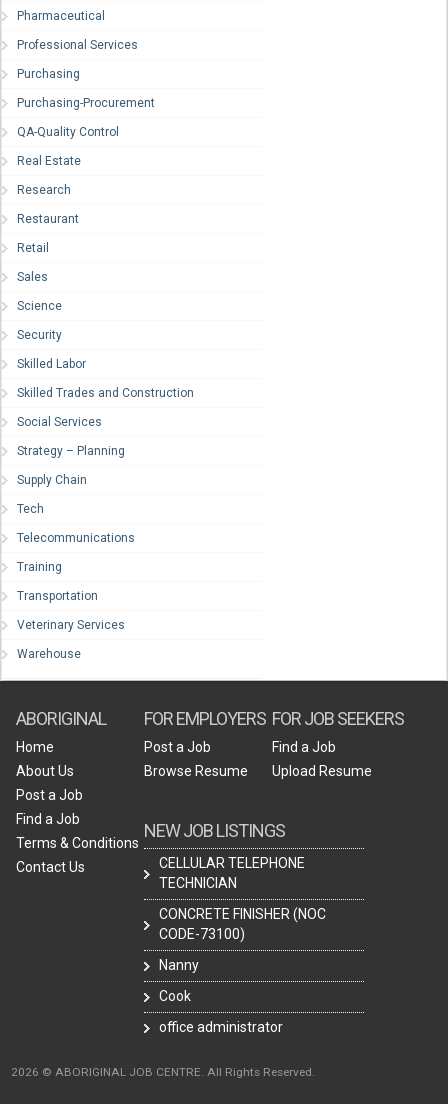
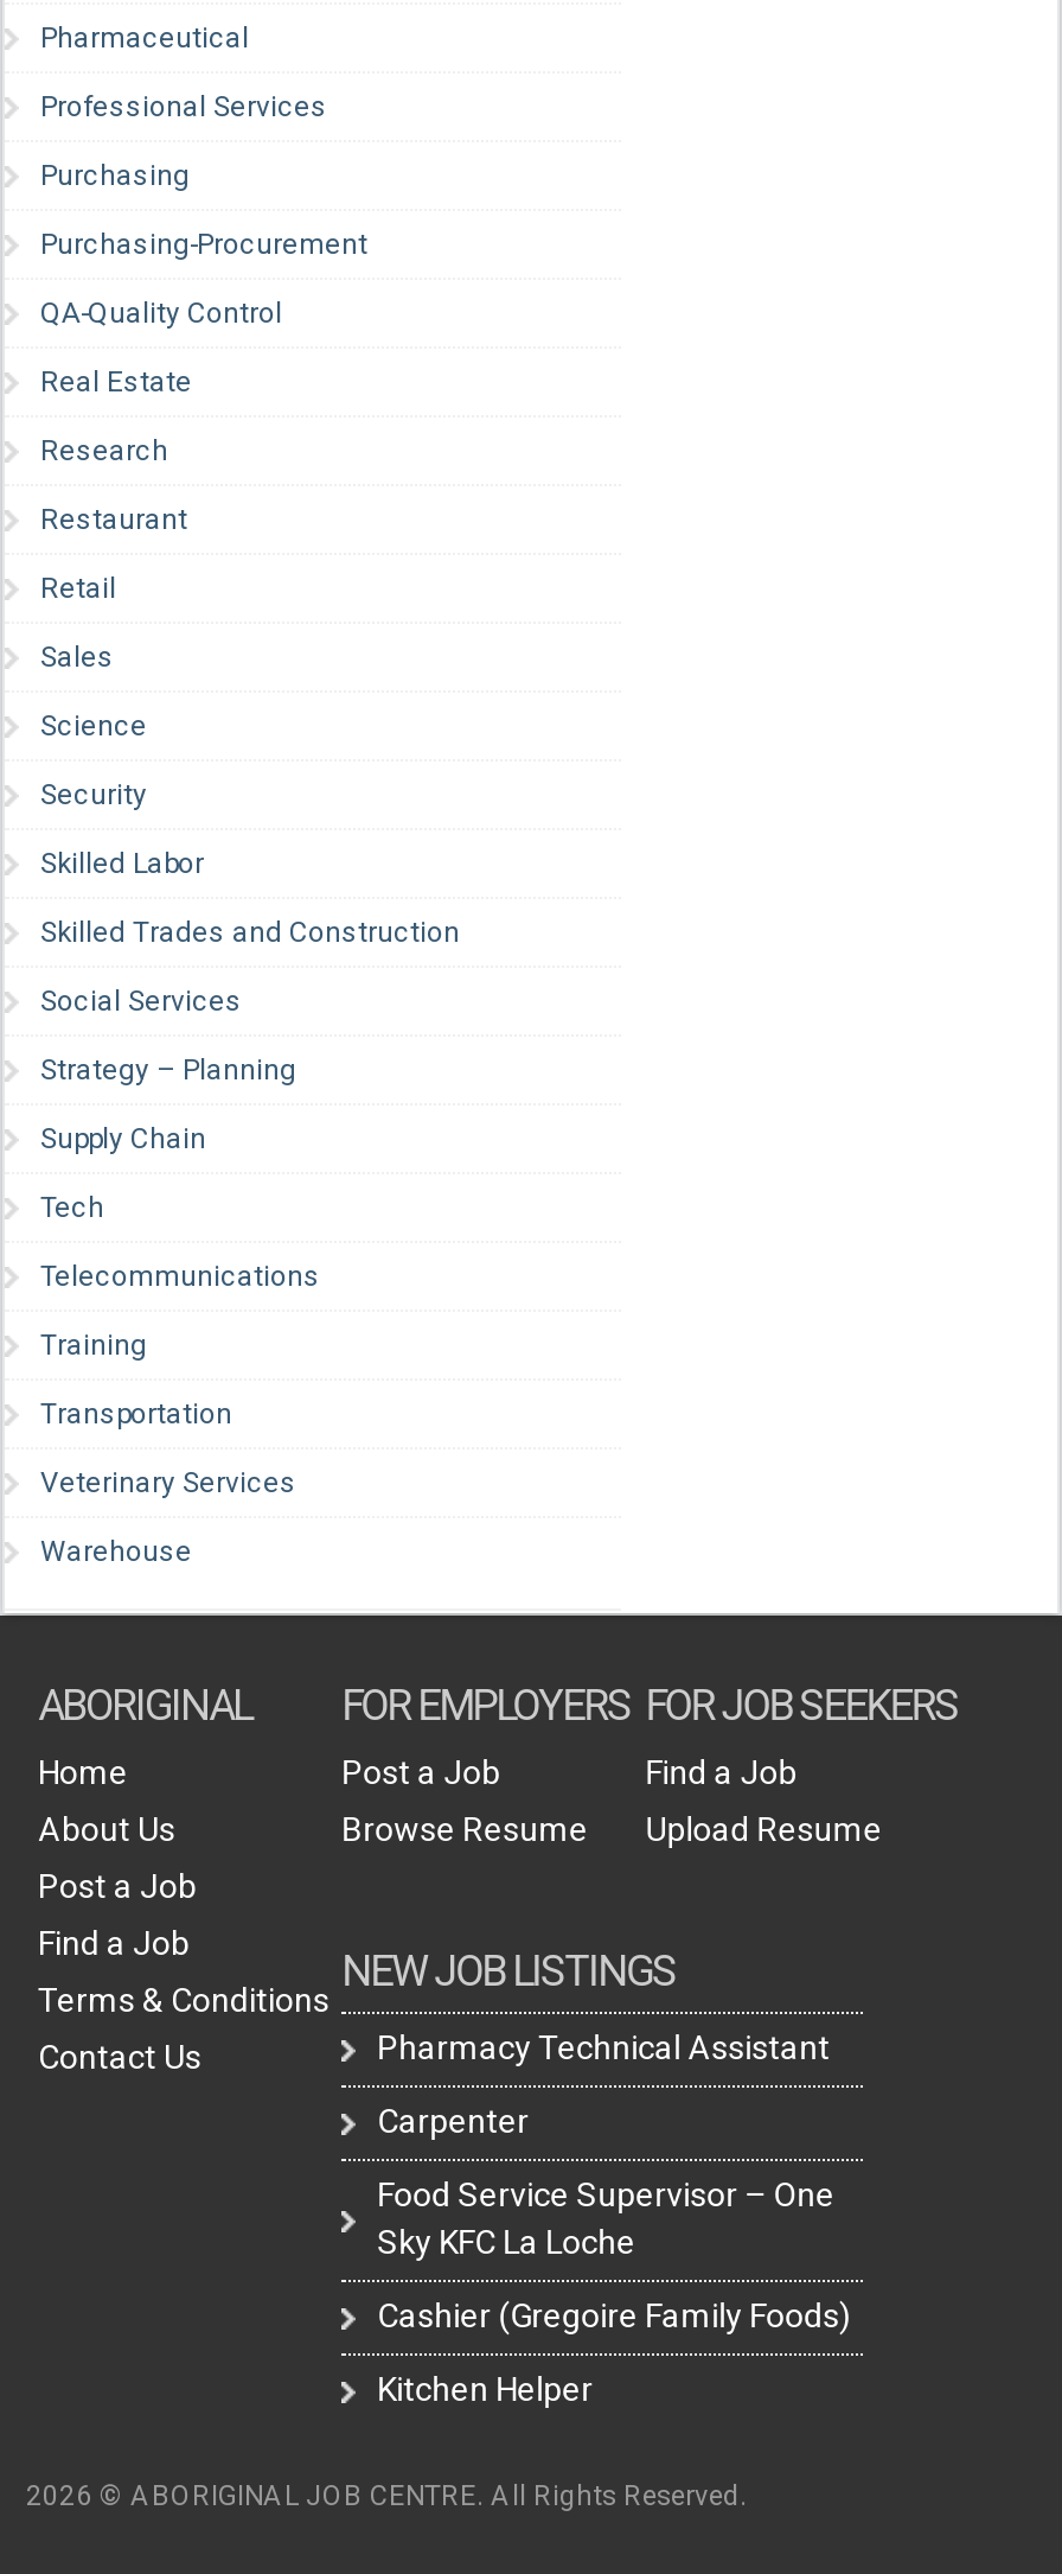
[159,854,305,890] CELLULAR TELEPHONE | TECHNICIAN -> [377,2027,830,2065] Pharmacy Technical Assistant
[159,905,326,941] CONCRETE FINISHER (NOC | CODE-73100) -> [377,2101,529,2139] Carpenter
[159,956,199,972] Nanny -> [377,2174,835,2260] Food Service Supervisor – One | Sky KFC La Loche
[159,987,191,1003] Cook -> [377,2295,851,2333] Cashier (Gregoire Family Foods)
[159,1018,283,1034] office administrator -> [377,2369,593,2407] Kitchen Helper

